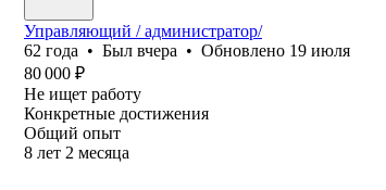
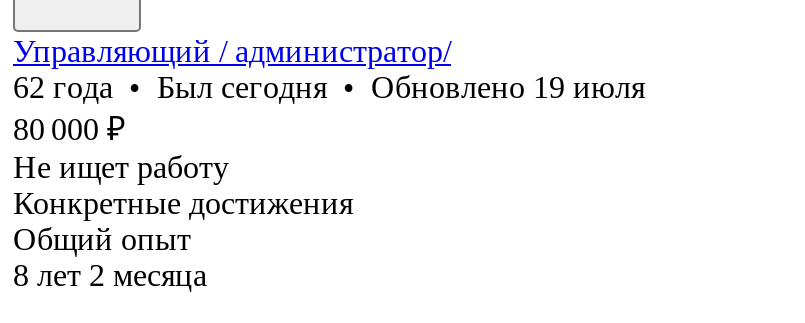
[24,41,350,60] 62 года • Был вчера • Обновлено 19 июля -> [13,70,645,104] 62 года • Был сегодня • Обновлено 19 июля

